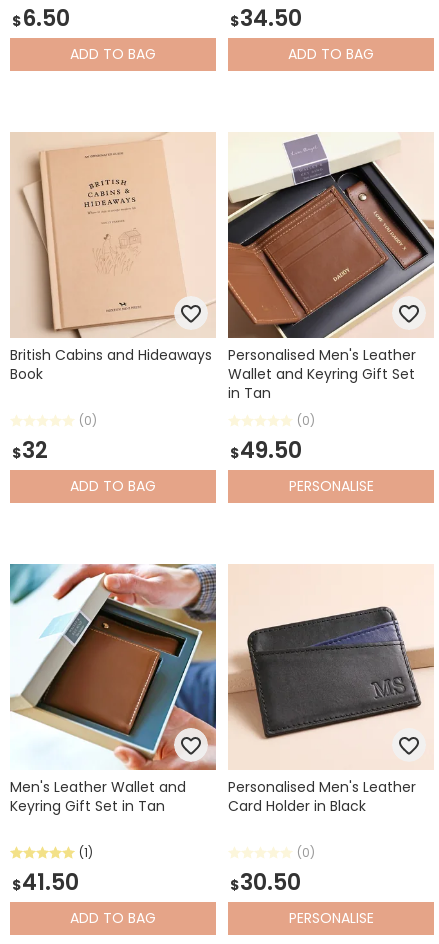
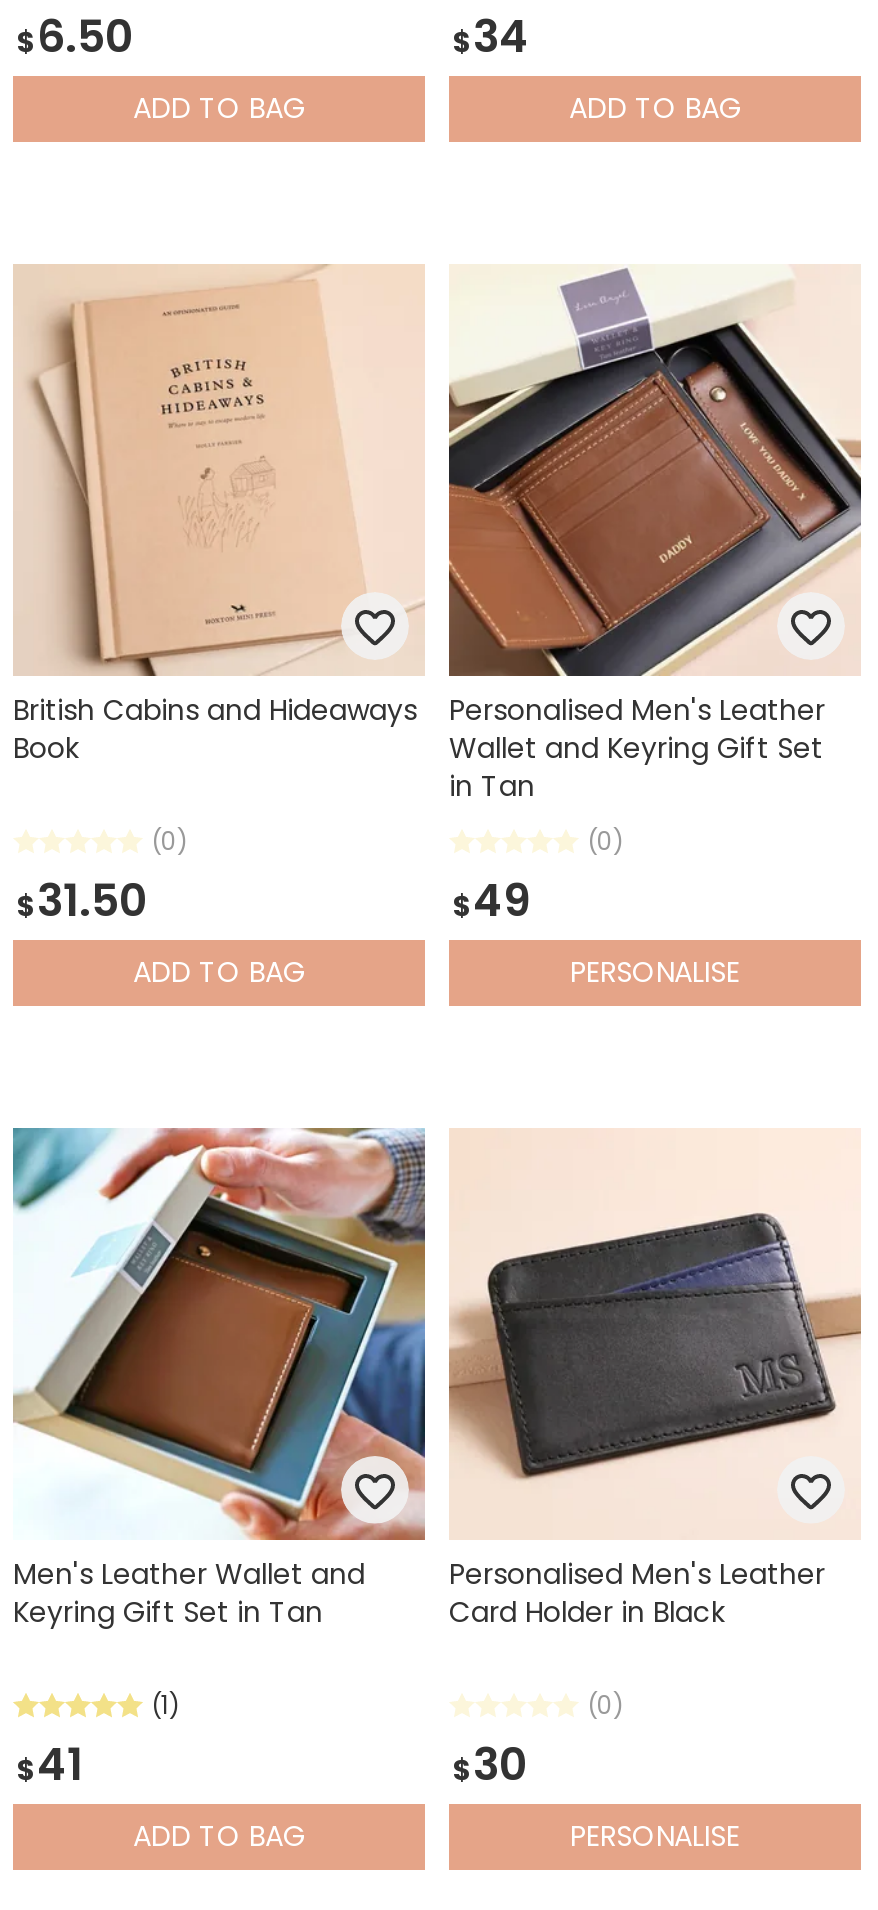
[230,3,302,34] $34.50 -> [453,6,529,68] $34
[12,435,48,466] $32 -> [17,870,147,932] $31.50
[230,435,302,466] $49.50 -> [453,870,529,932] $49
[12,867,79,898] $41.50 -> [17,1733,83,1795] $41
[230,867,301,898] $30.50 -> [453,1733,527,1795] $30

